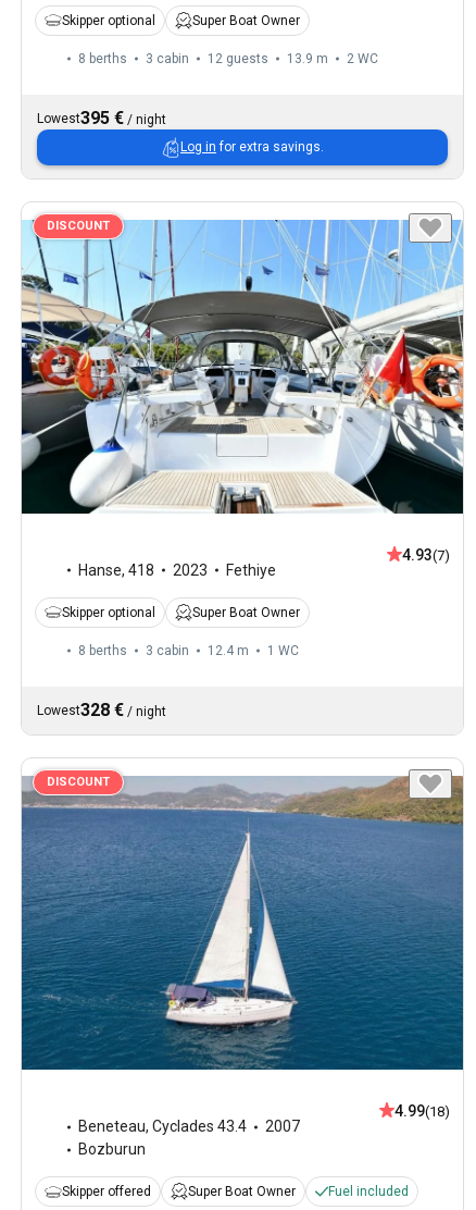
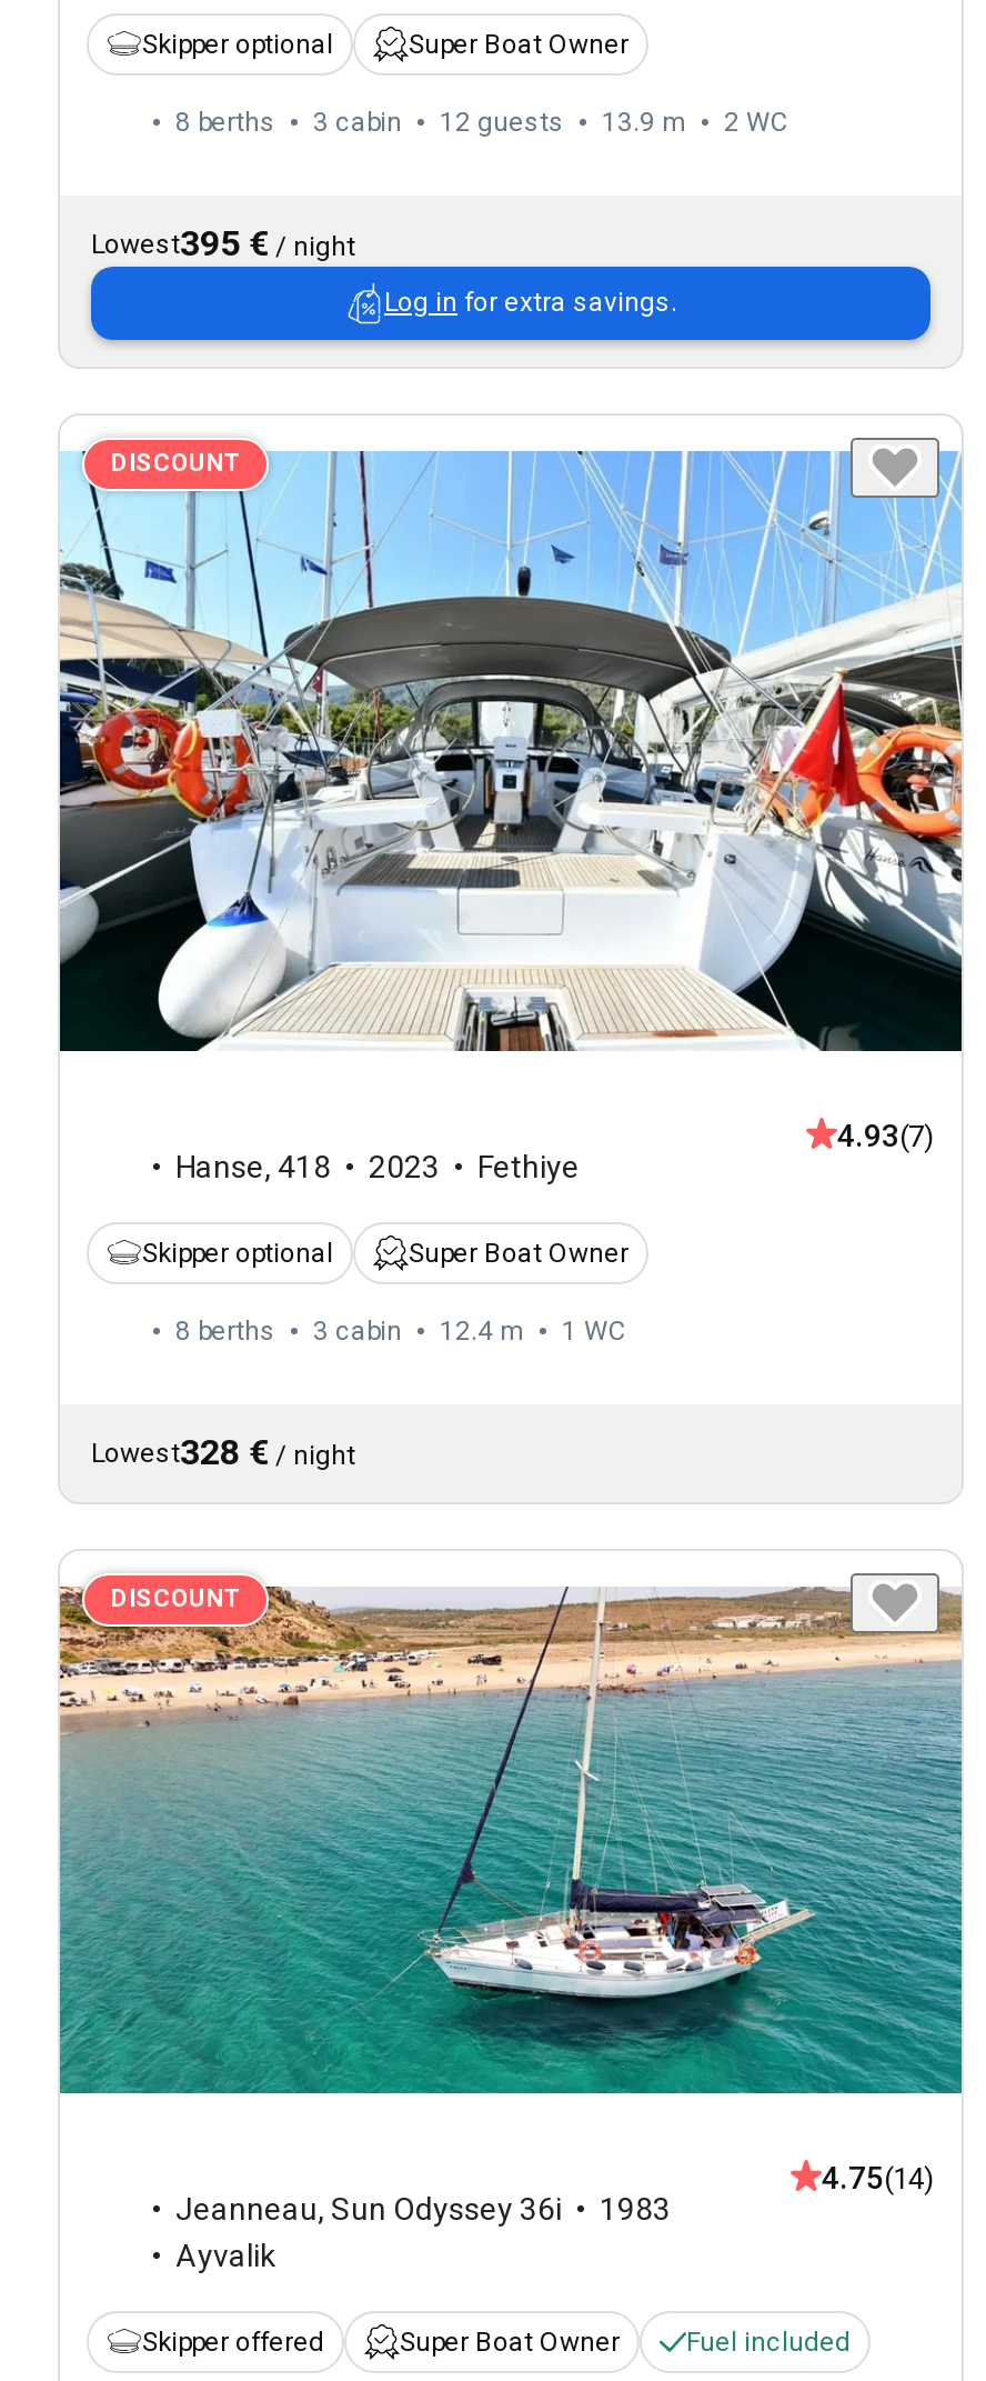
[21,776,464,1120] [image] | 4.99(18) -> [58,1584,962,2195] [image] | 4.75(14)
[78,1118,300,1158] Beneteau, Cyclades 43.4 | 2007 | Bozburun -> [175,2191,671,2273] Jeanneau, Sun Odyssey 36i | 1983 | Ayvalik

